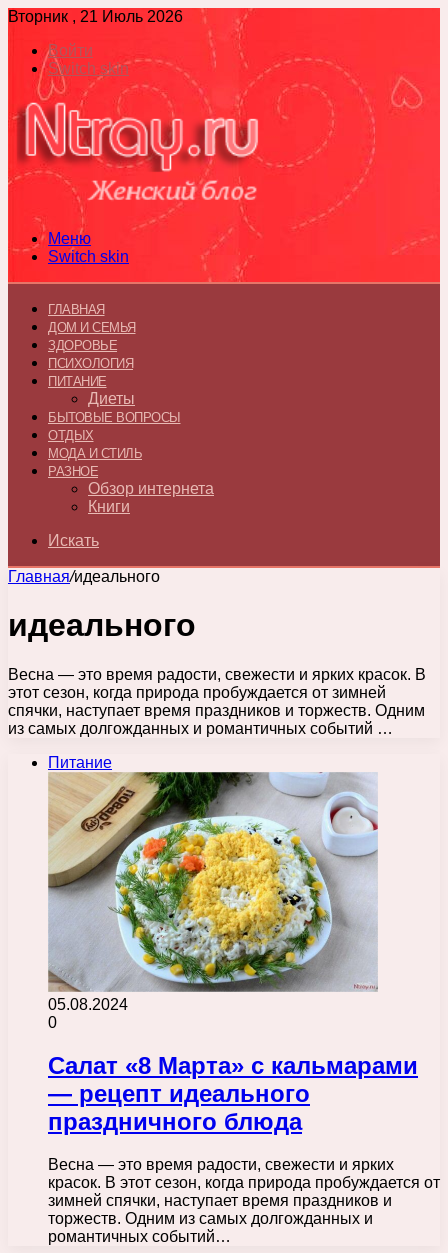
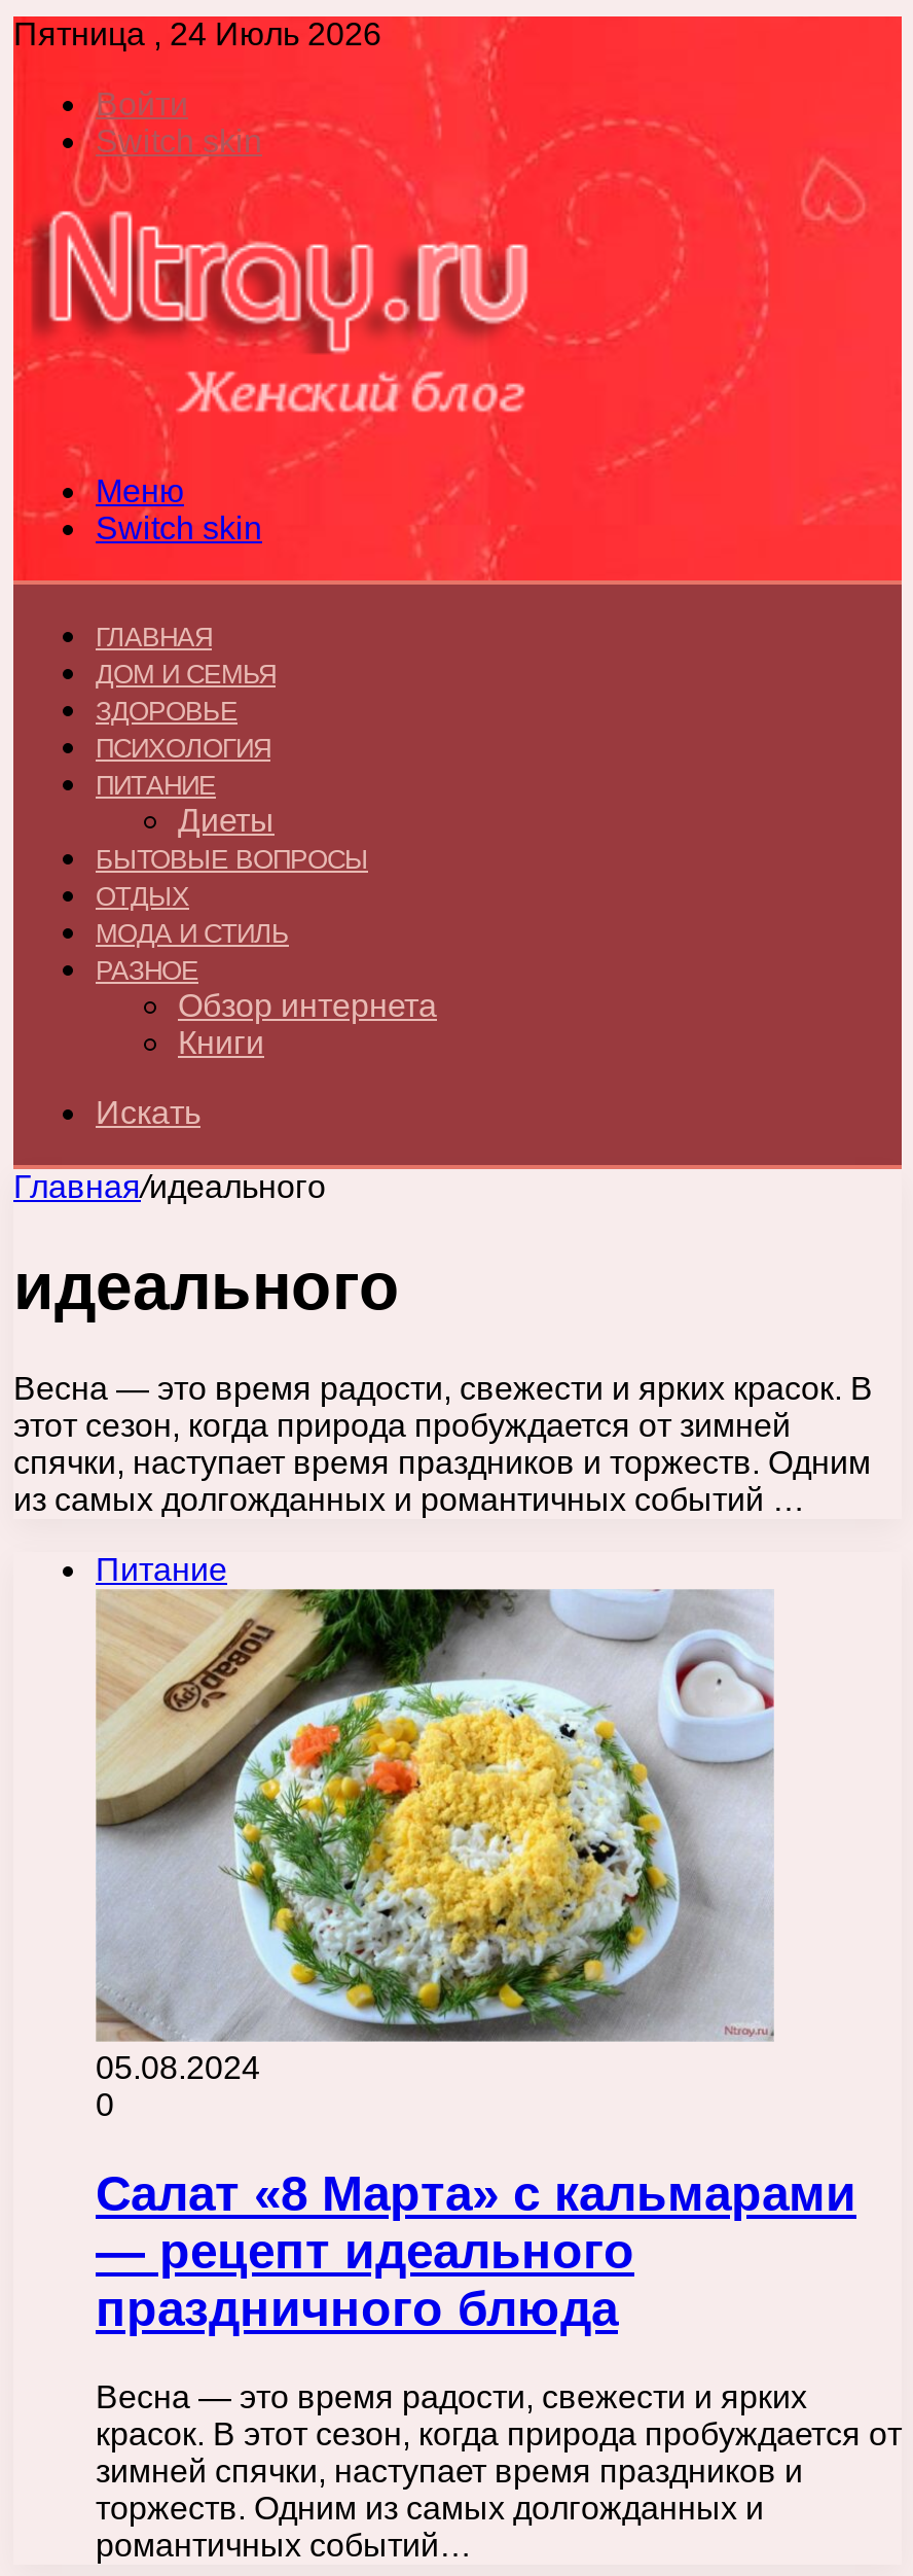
[8,8,183,25] Вторник , 21 Июль 2026 -> [13,16,381,51] Пятница , 24 Июль 2026

